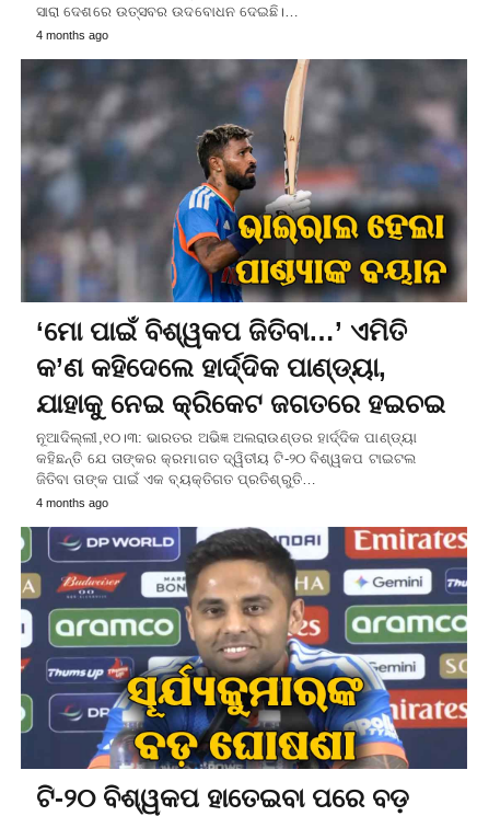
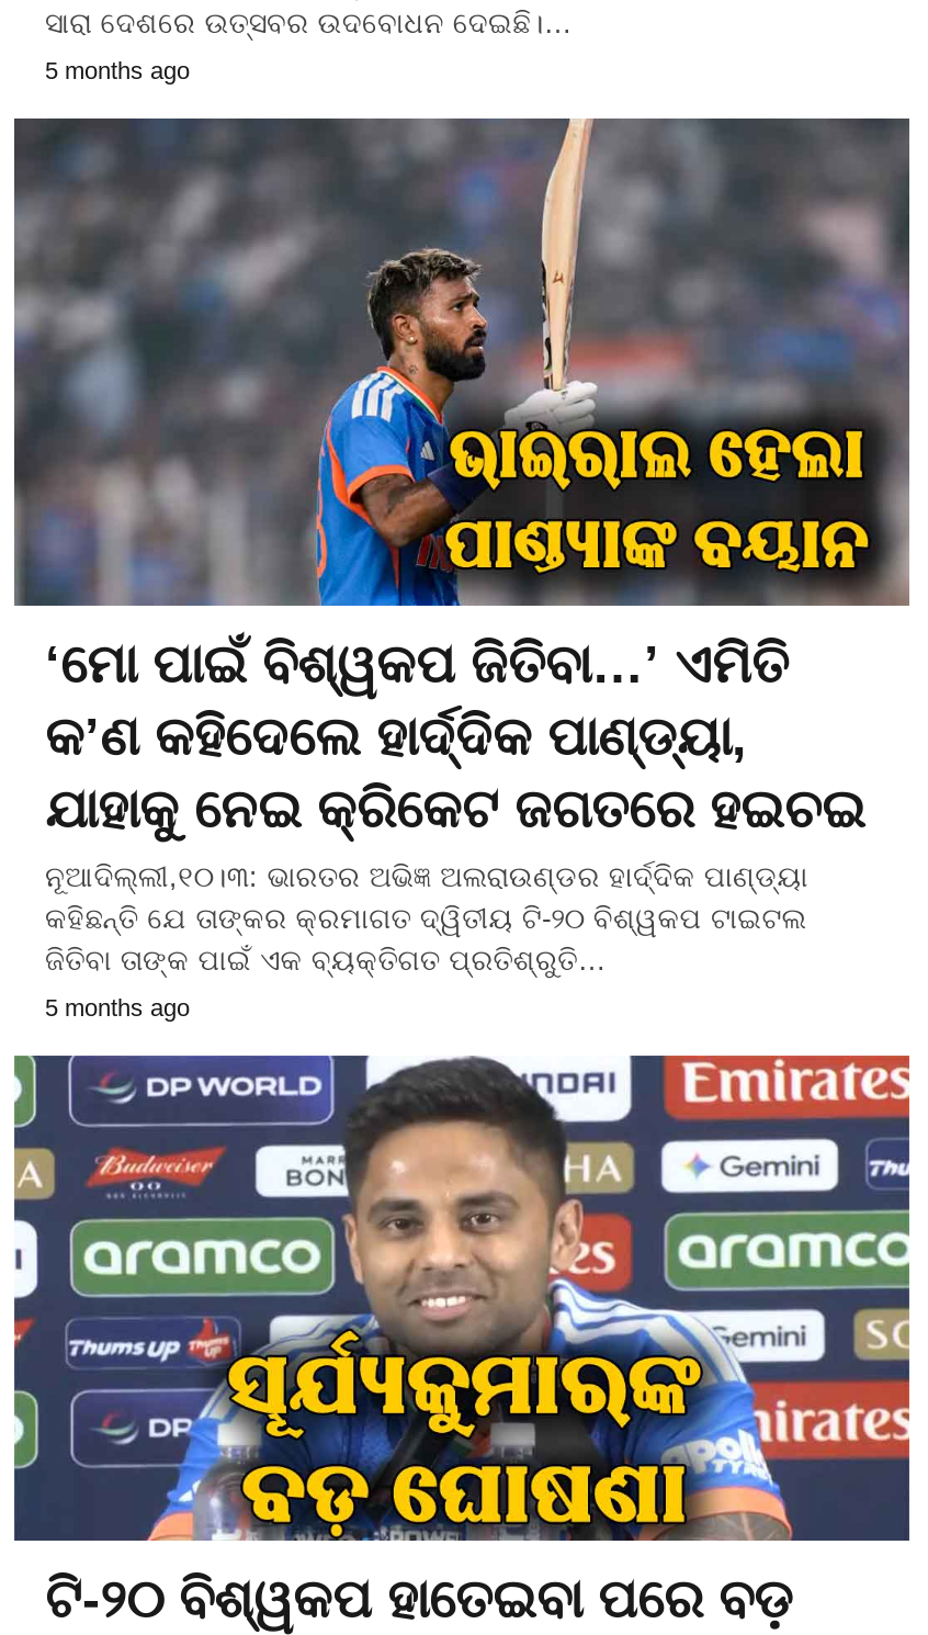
[36,28,108,42] 4 months ago -> [45,57,190,83] 5 months ago
[36,496,108,509] 4 months ago -> [45,993,190,1020] 5 months ago

